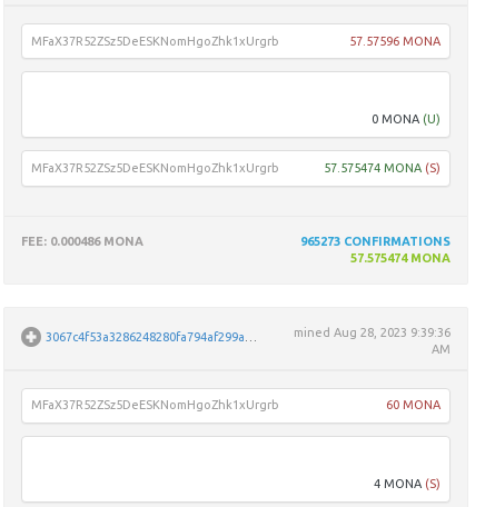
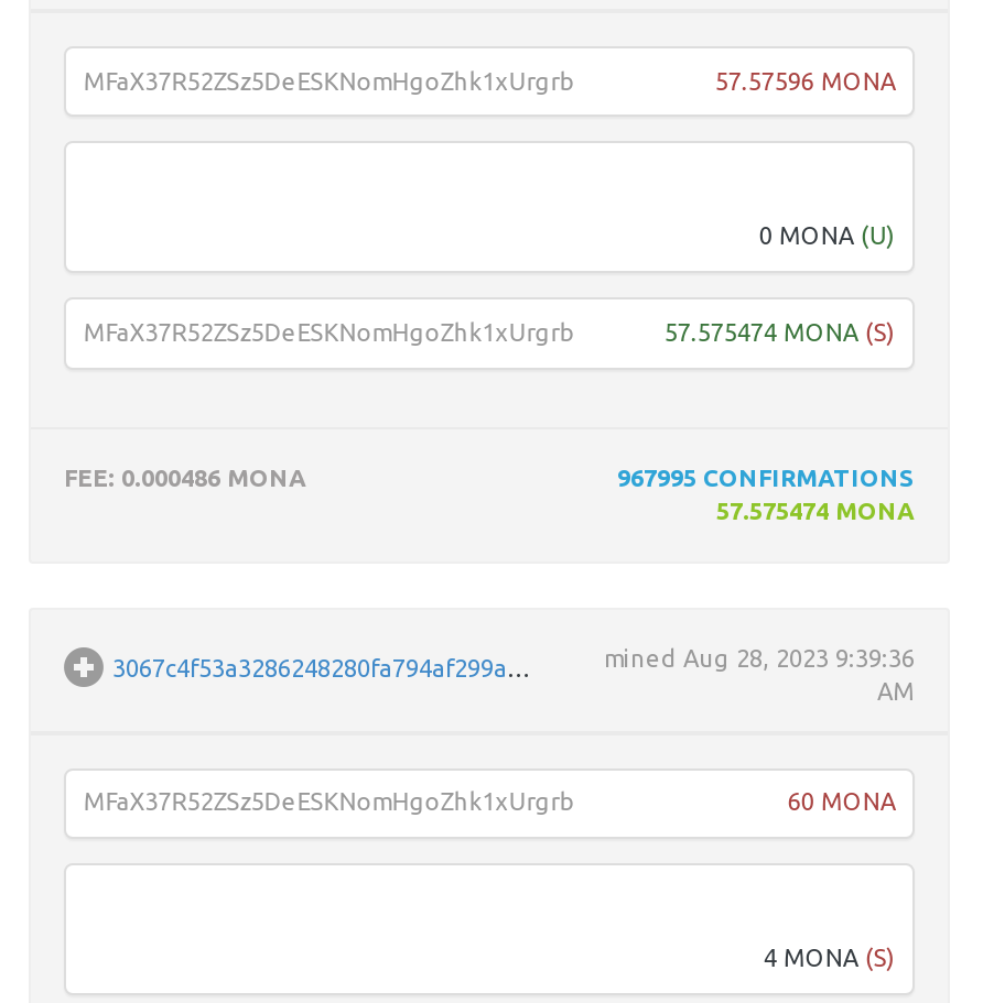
[300,234,451,247] 965273 CONFIRMATIONS -> [617,464,915,490] 967995 CONFIRMATIONS

